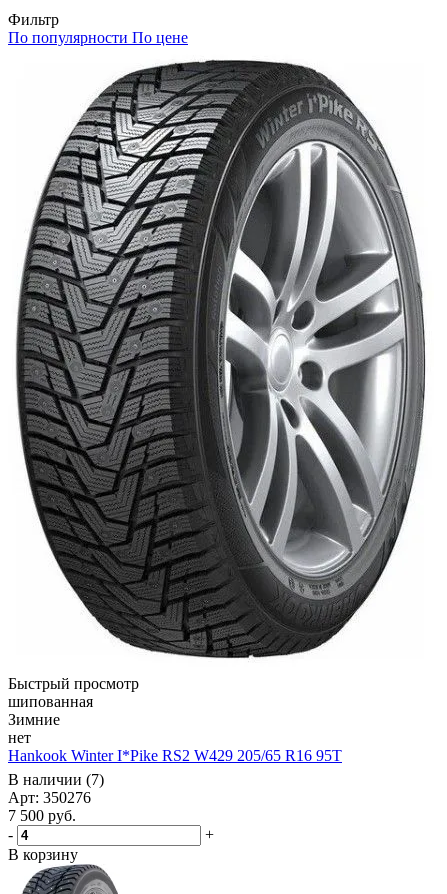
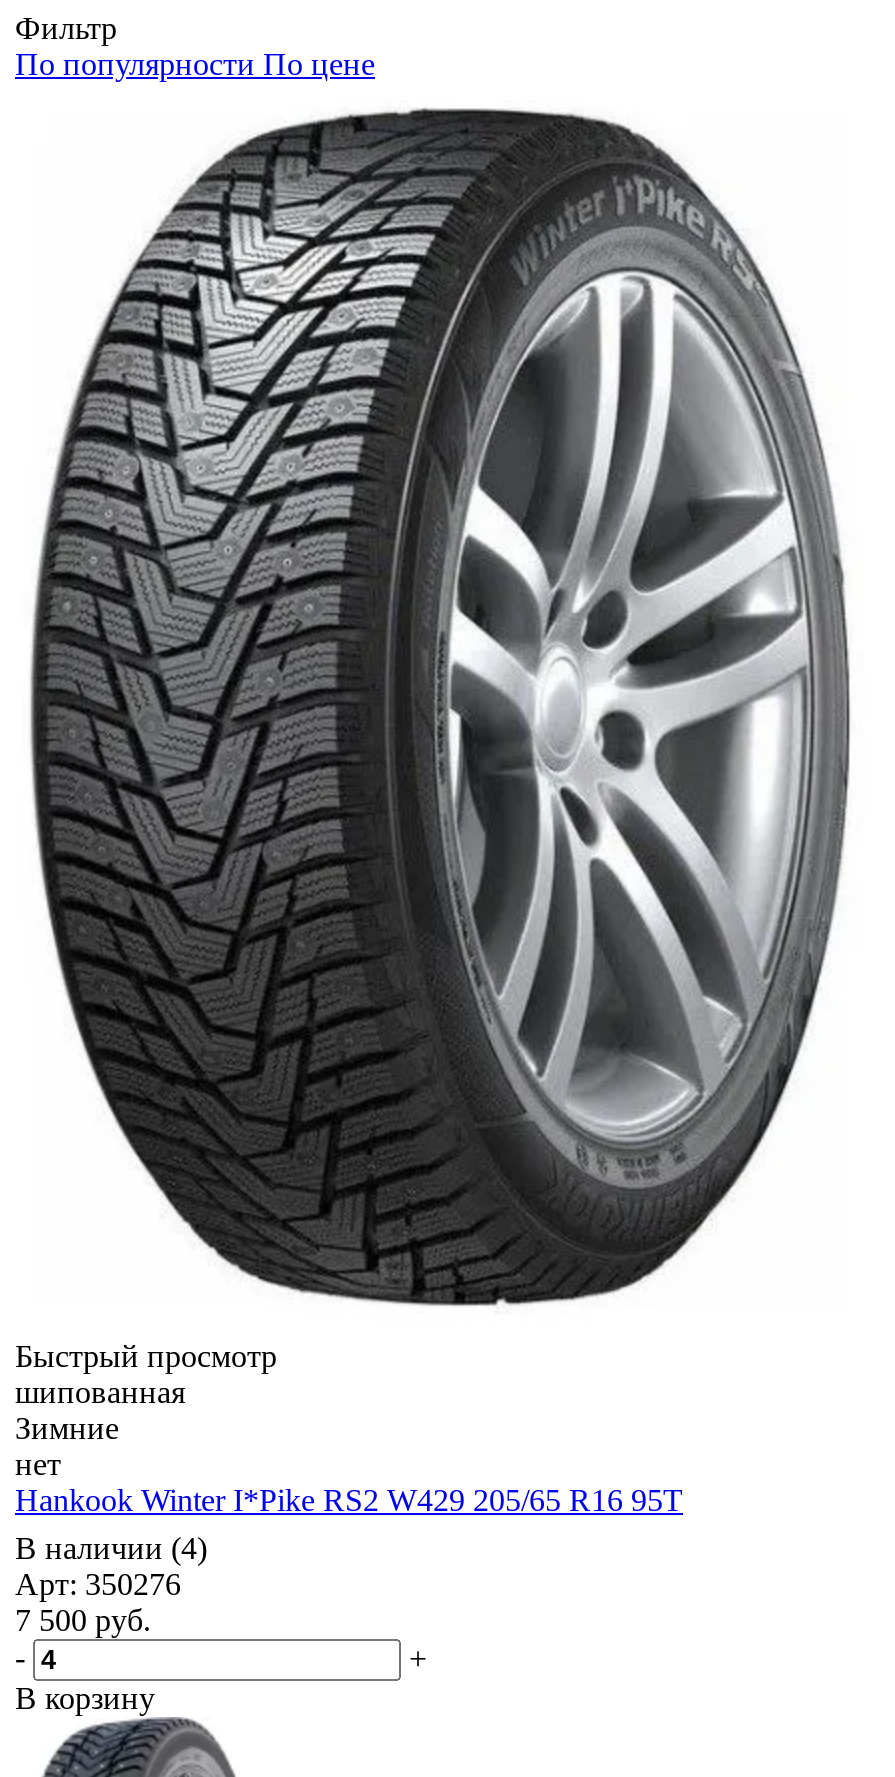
[8,771,104,788] В наличии (7) -> [15,1531,207,1565] В наличии (4)

